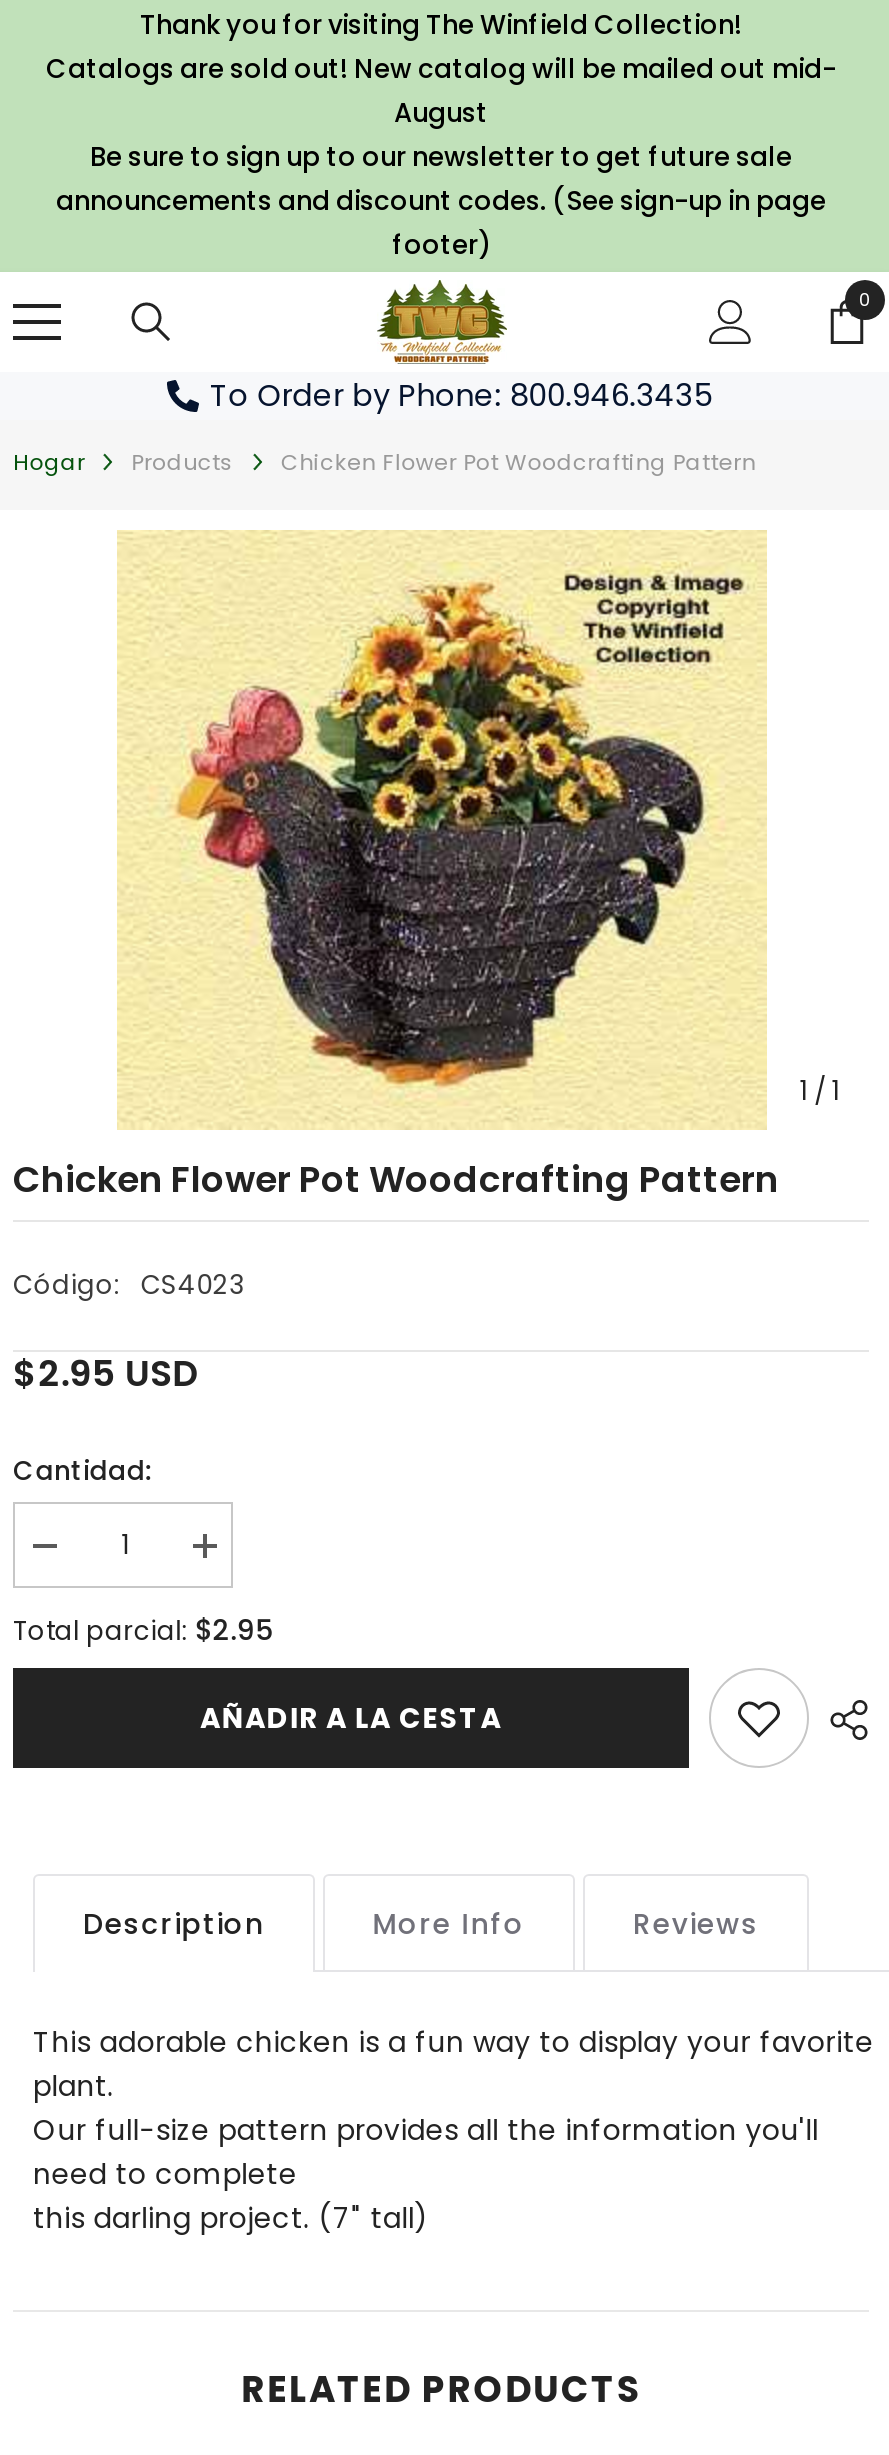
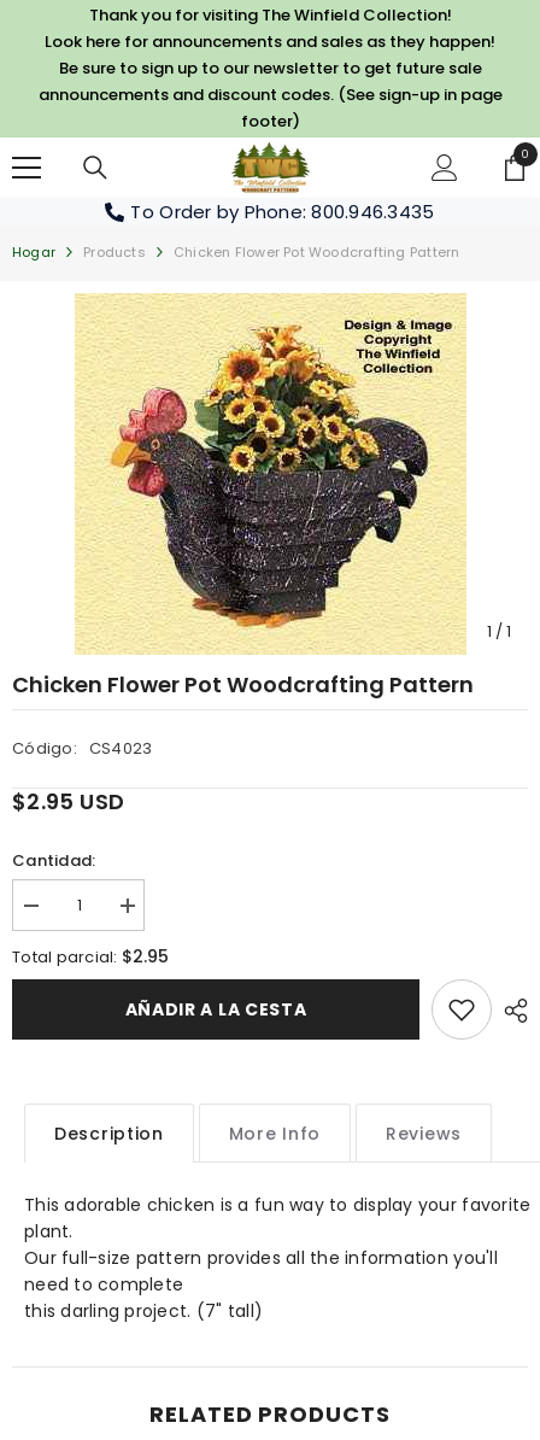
[46,50,836,132] Catalogs are sold out! New catalog will be mailed out mid- | August -> [45,30,495,53] Look here for announcements and sales as they happen!

